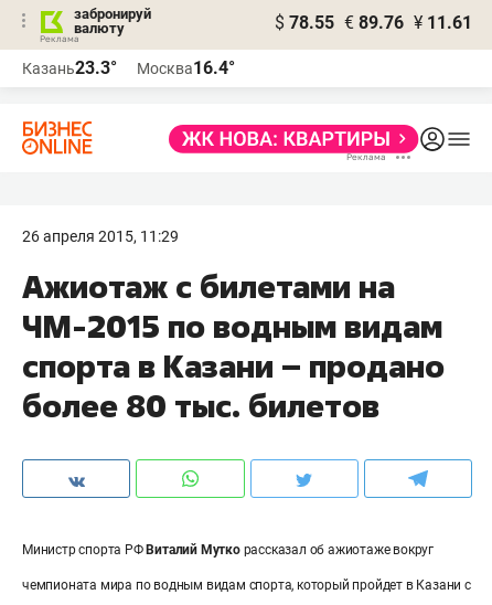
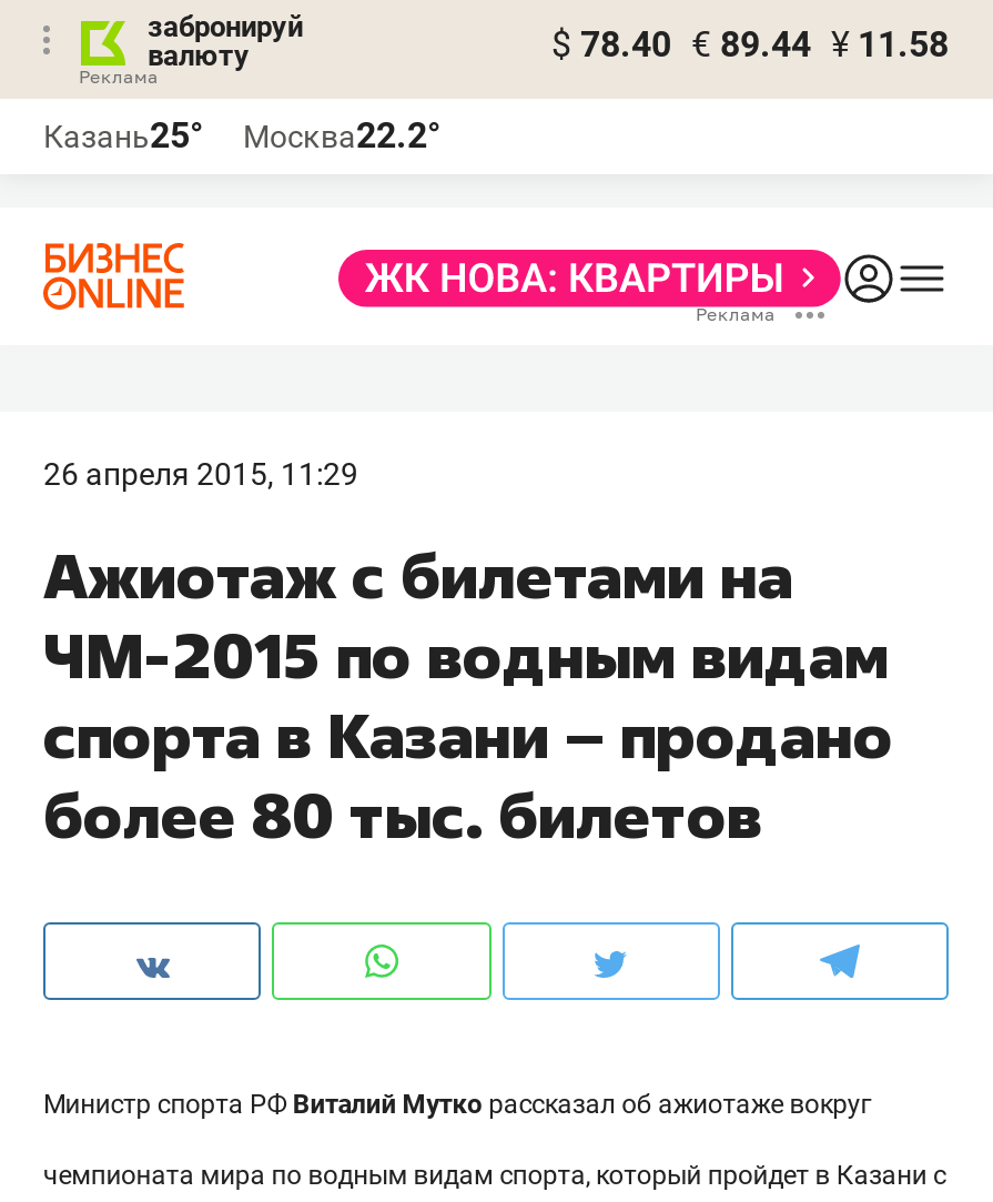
[275,12,472,33] $ 78.55 € 89.76 ¥ 11.61 -> [551,23,949,65] $ 78.40 € 89.44 ¥ 11.58
[22,57,117,78] Казань23.3° -> [43,114,203,156] Казань25°
[137,57,235,78] Москва16.4° -> [243,114,440,156] Москва22.2°

